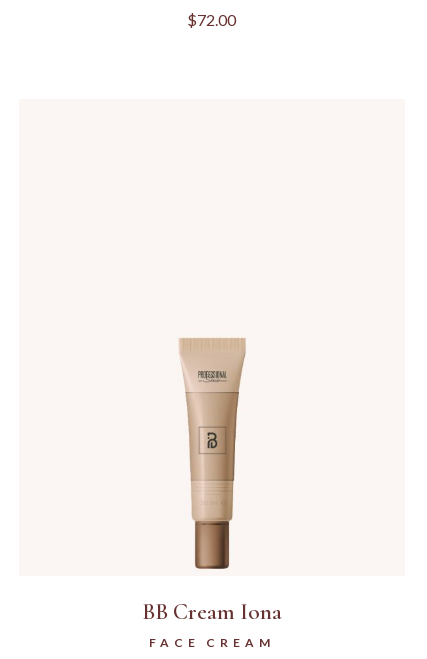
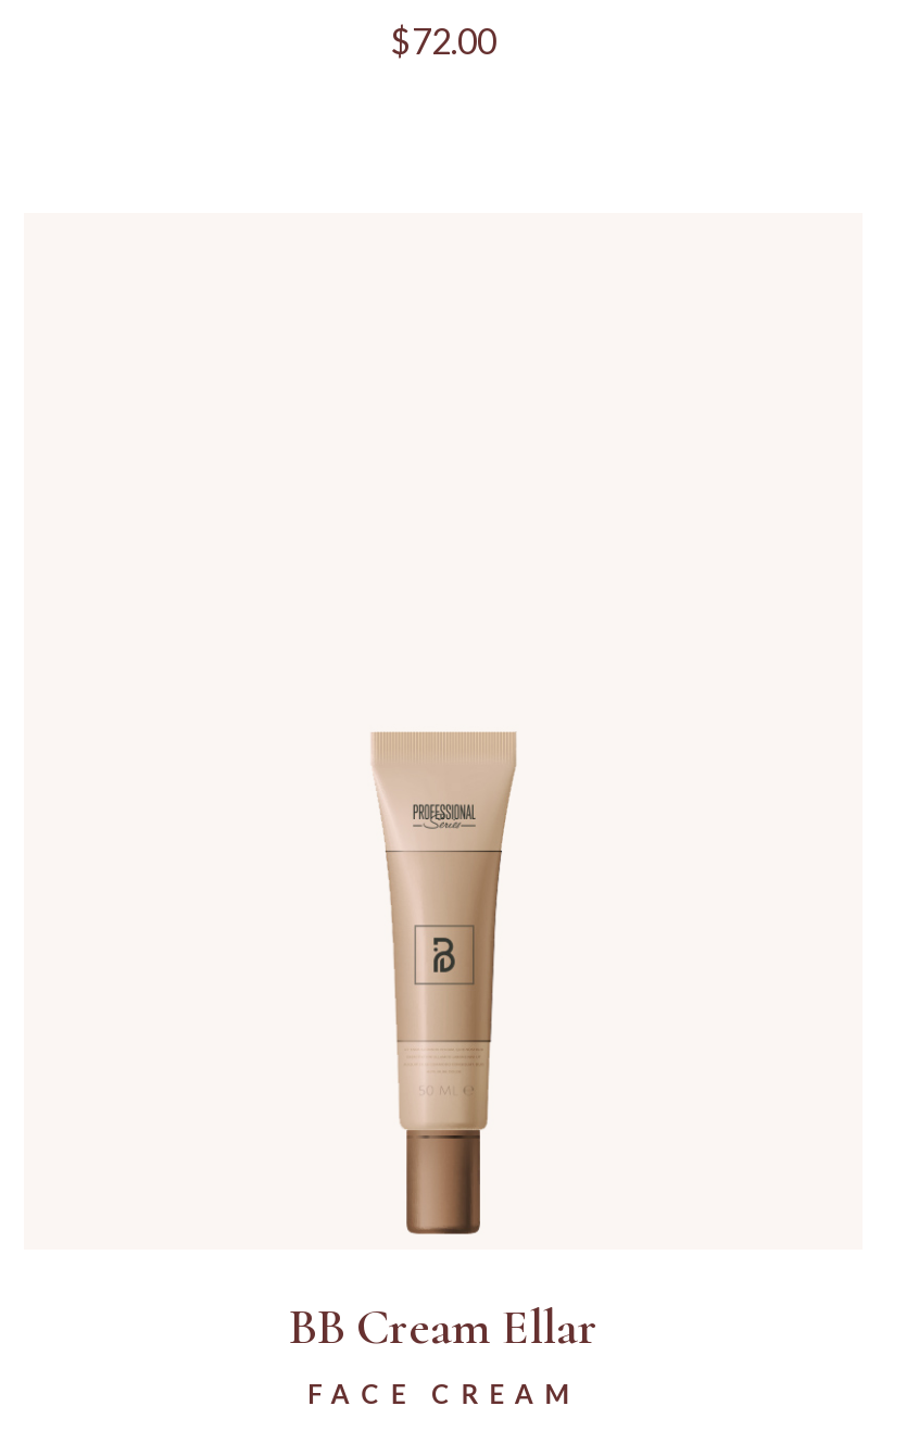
[142,598,282,626] BB Cream Iona -> [289,1297,597,1358] BB Cream Ellar

